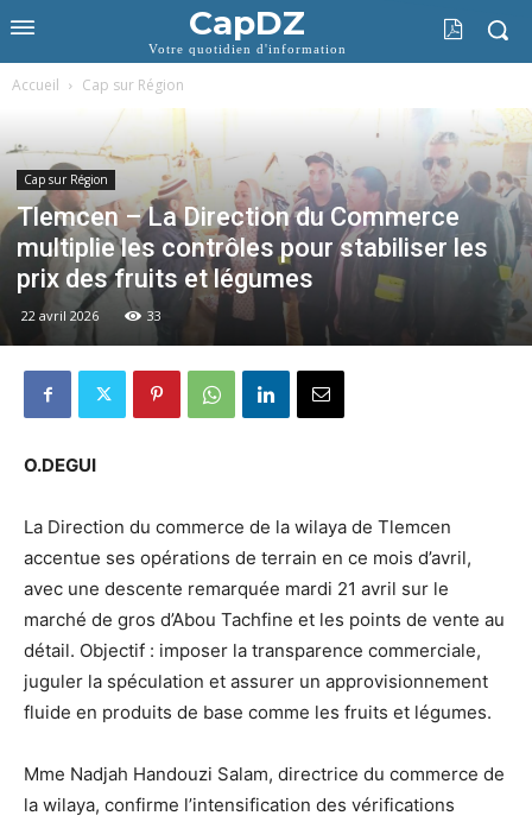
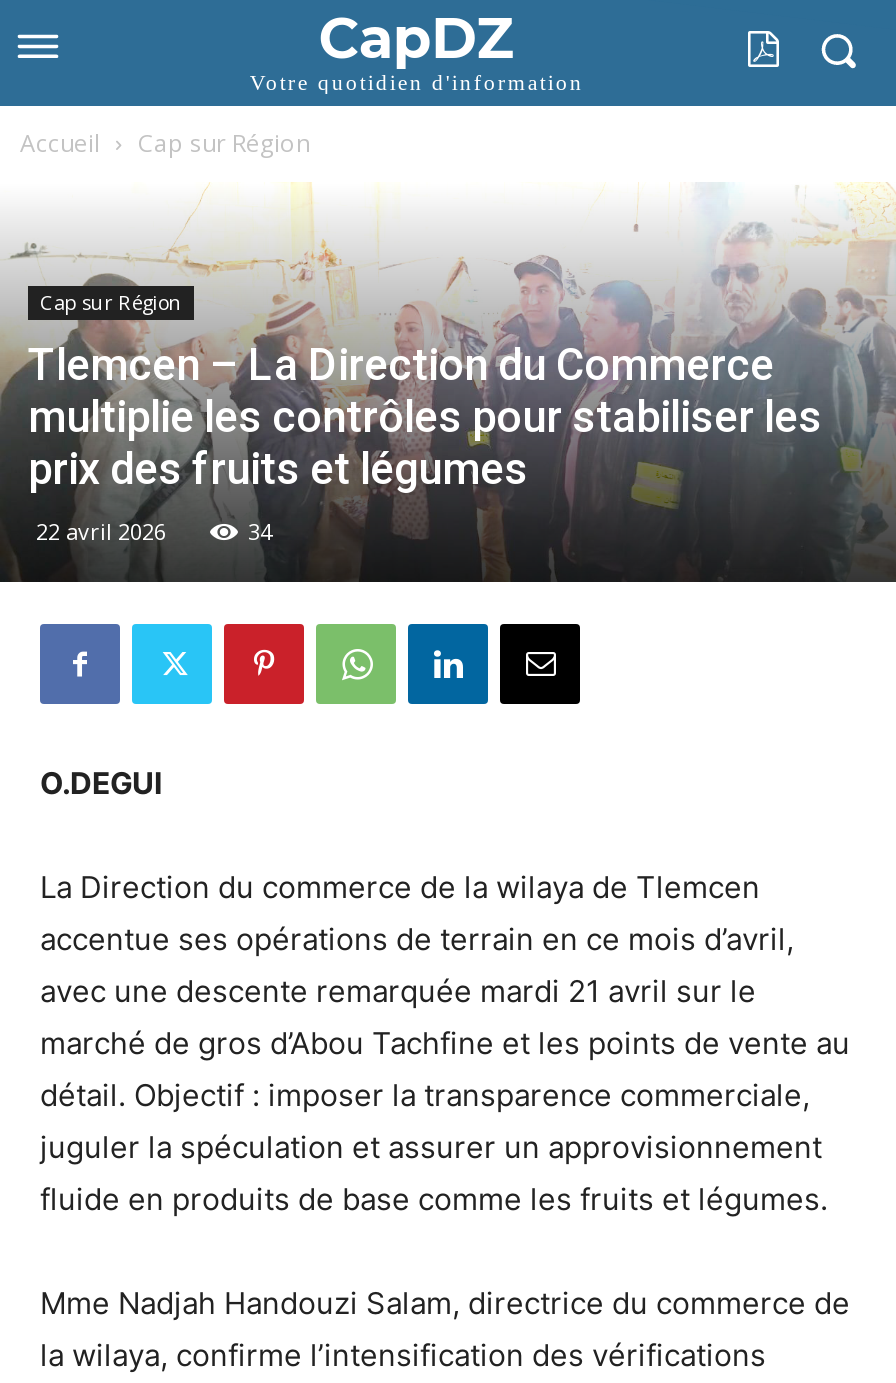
[147,307,161,324] 33 -> [248,516,272,546] 34

